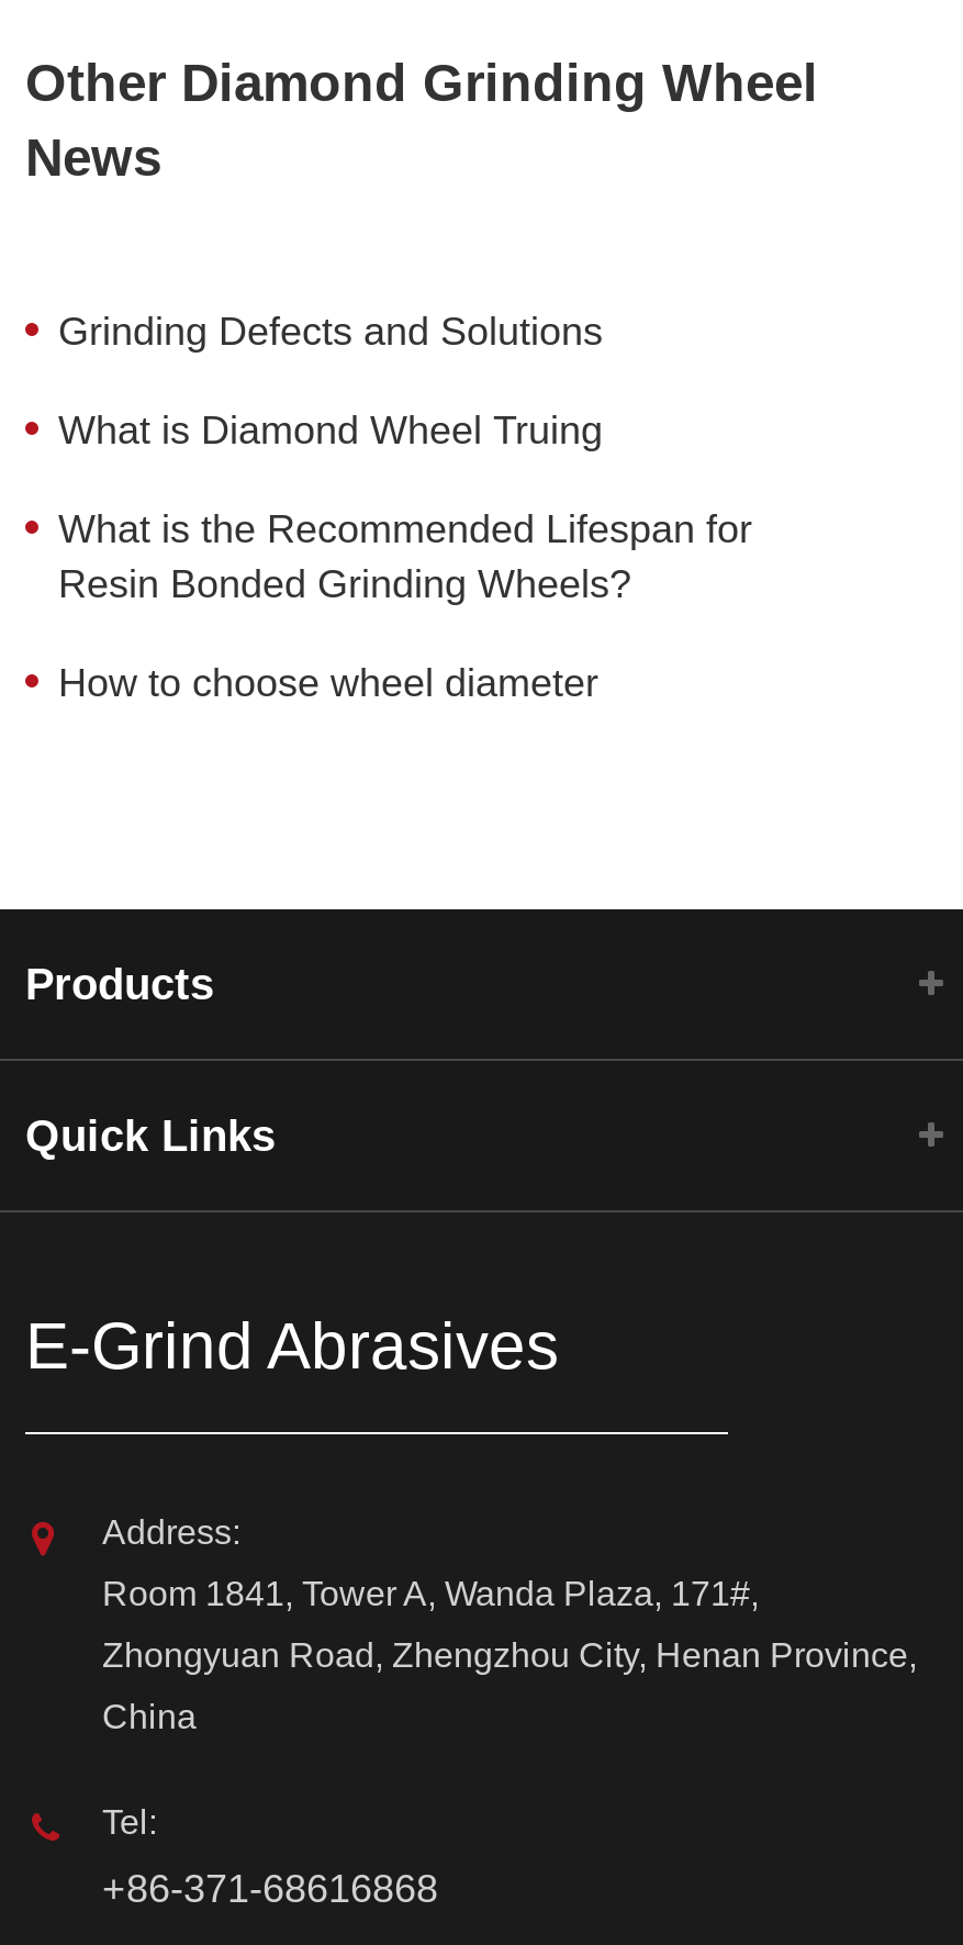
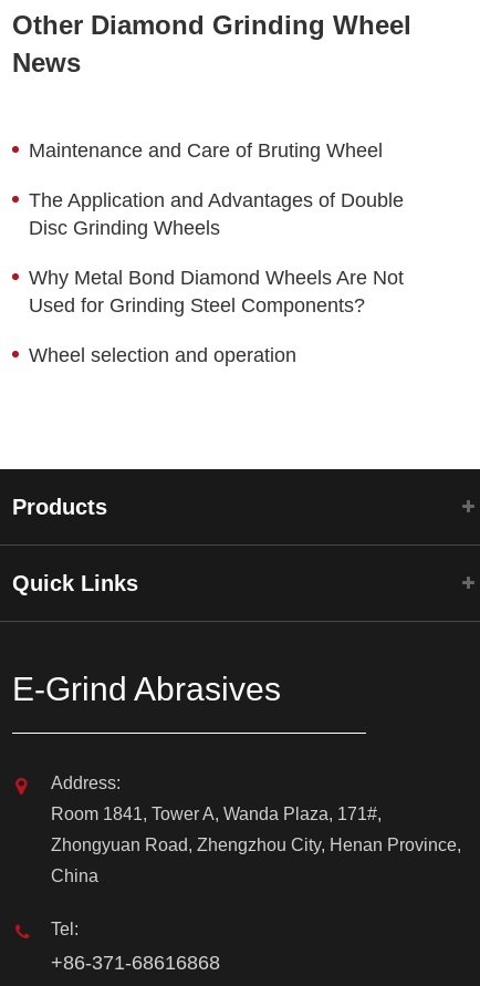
[58,310,603,354] Grinding Defects and Solutions -> [29,140,383,162] Maintenance and Care of Bruting Wheel
[58,409,603,453] What is Diamond Wheel Truing -> [29,189,404,239] The Application and Advantages of Double | Disc Grinding Wheels
[58,508,752,607] What is the Recommended Lifespan for | Resin Bonded Grinding Wheels? -> [29,267,404,317] Why Metal Bond Diamond Wheels Are Not | Used for Grinding Steel Components?
[58,662,598,706] How to choose wheel diameter -> [29,344,296,367] Wheel selection and operation

